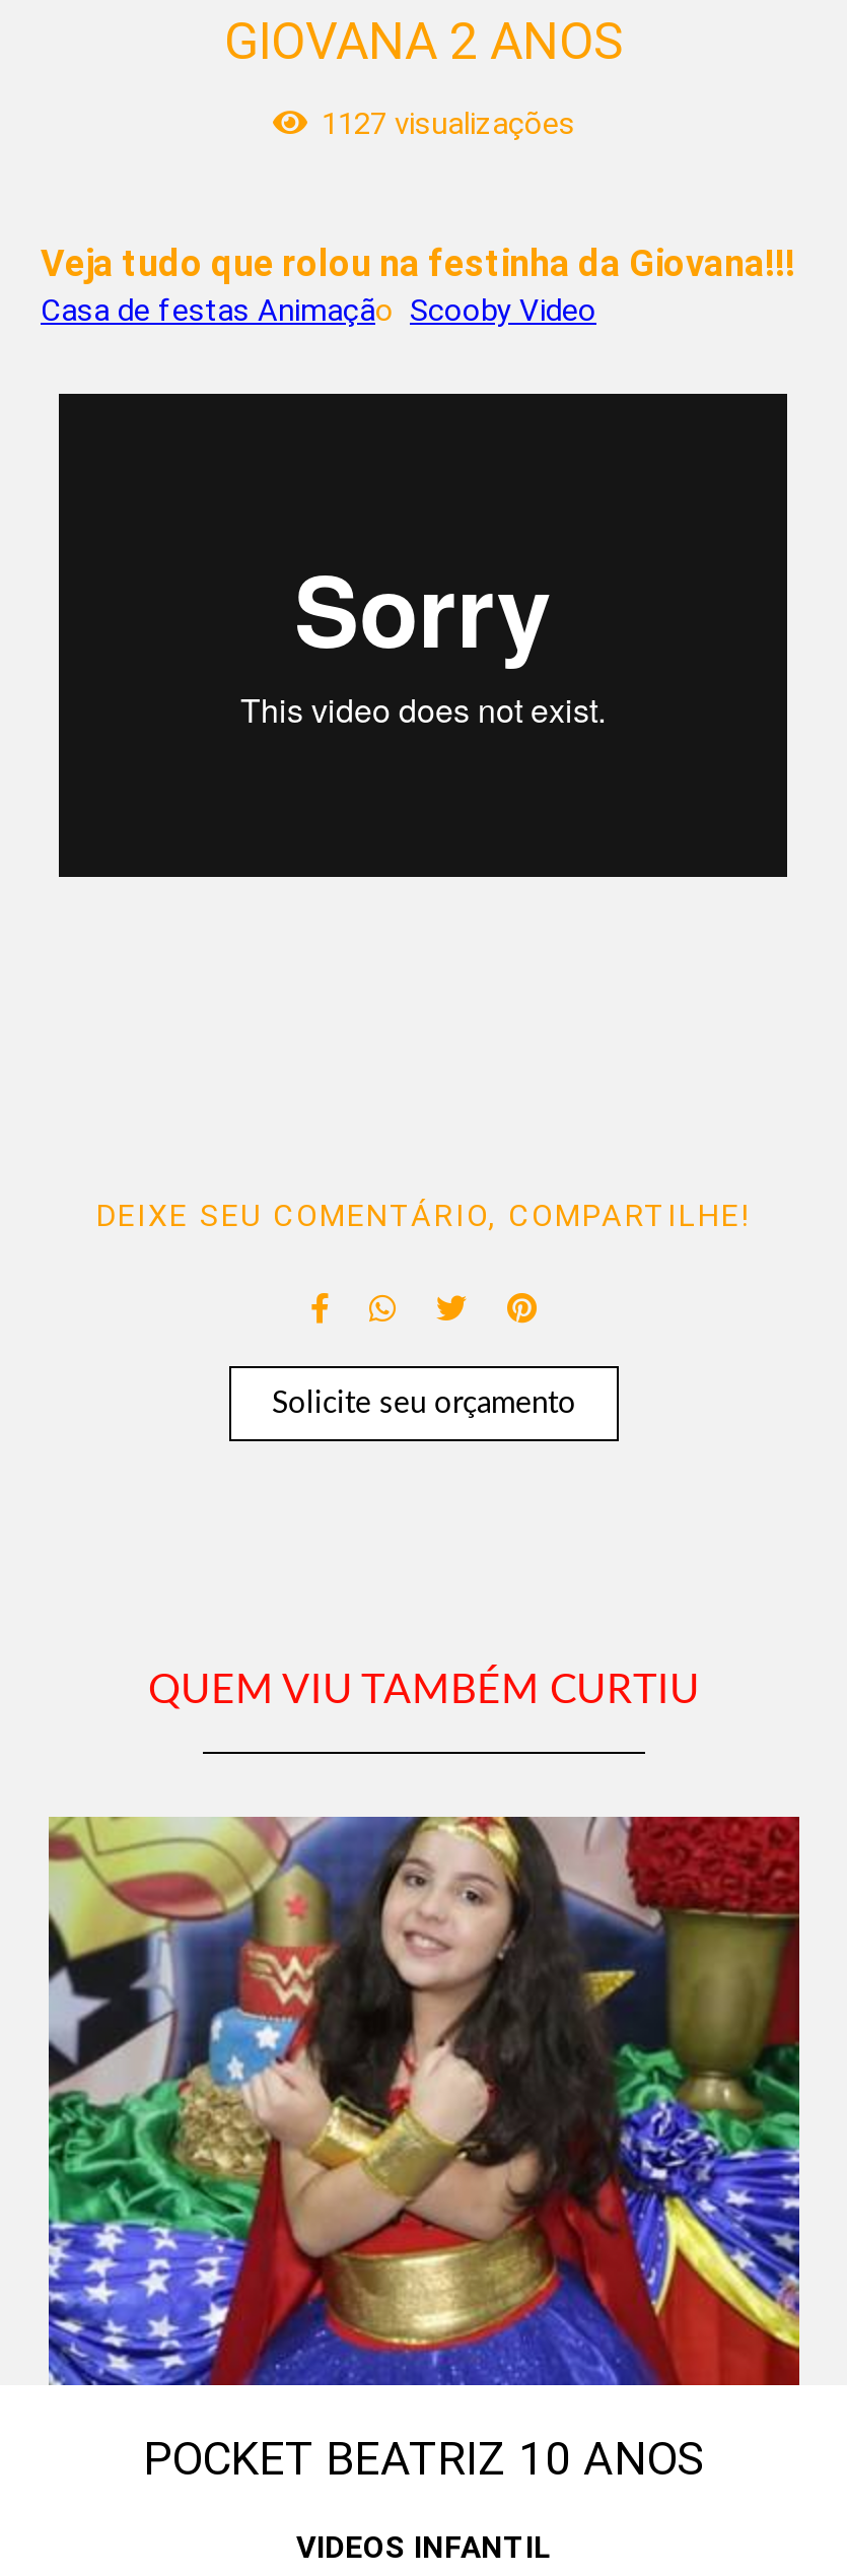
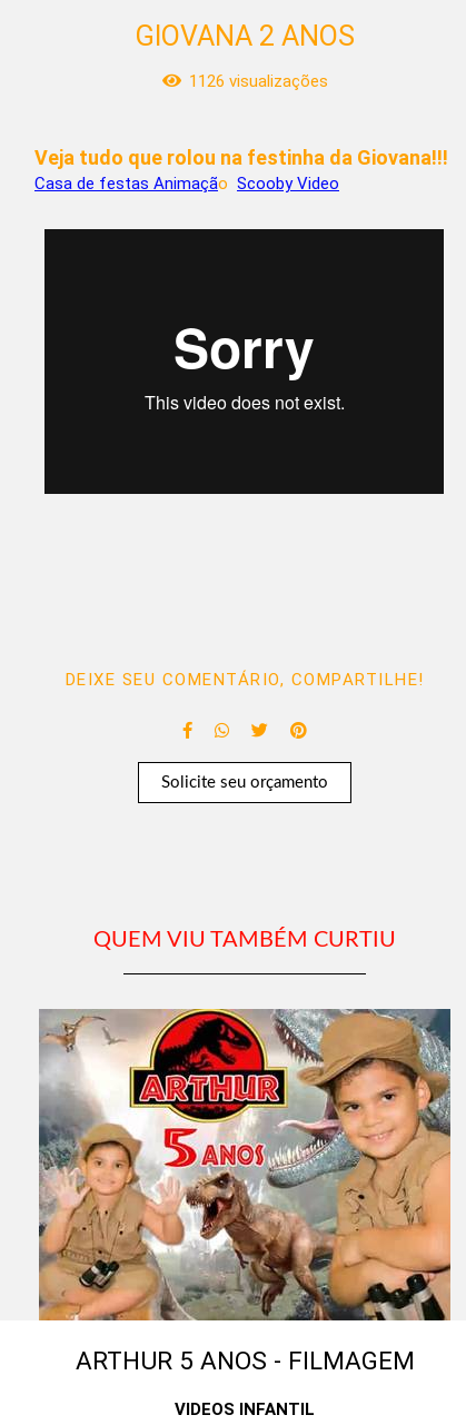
[322,106,575,142] 1127 visualizações -> [189,71,328,91] 1126 visualizações
[47,1815,801,2485] [image] | POCKET BEATRIZ 10 ANOS -> [38,1008,452,1375] [image] | ARTHUR 5 ANOS - FILMAGEM

